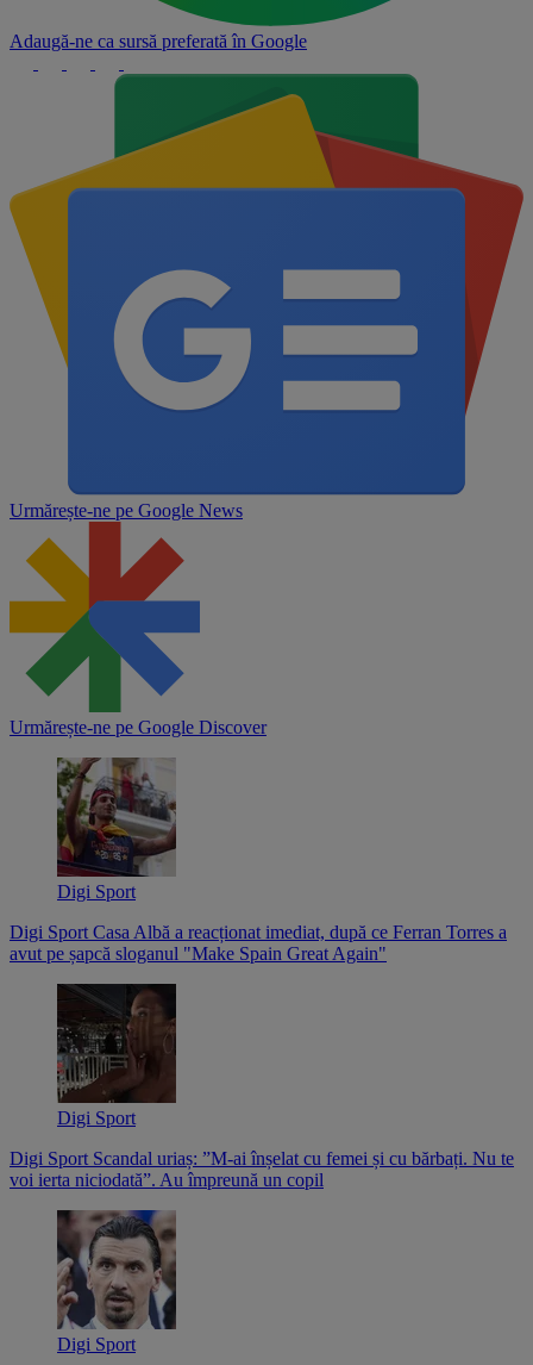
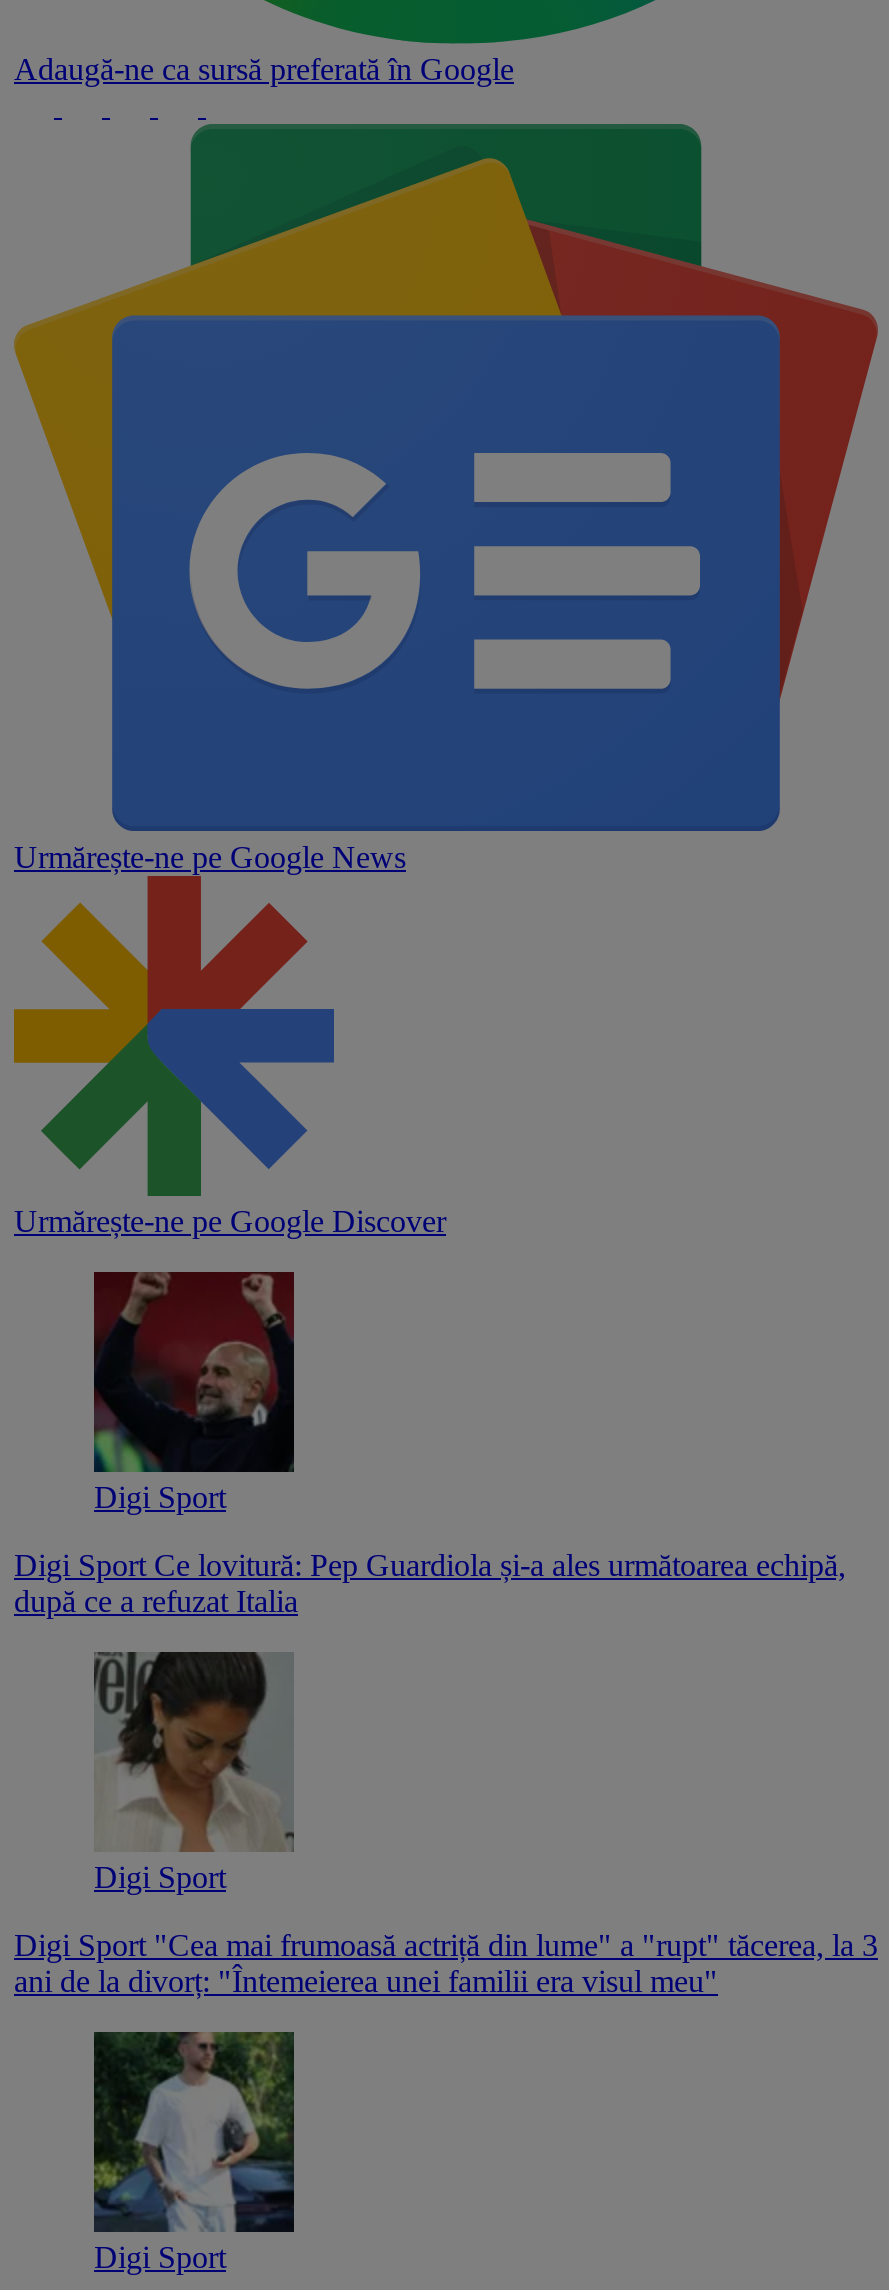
[10,756,507,963] [image] | Digi Sport Casa Albă a reacționat imediat, după ce Ferran Torres a | avut pe șapcă sloganul "Make Spain Great Again" -> [14,1270,846,1617] [image] | Digi Sport Ce lovitură: Pep Guardiola și-a ales următoarea echipă, | după ce a refuzat Italia
[10,983,514,1190] [image] | Digi Sport Scandal uriaș: ”M-ai înșelat cu femei și cu bărbați. Nu te | voi ierta niciodată”. Au împreună un copil -> [14,1652,878,1997] [image] | Digi Sport "Cea mai frumoasă actriță din lume" a "rupt" tăcerea, la 3 | ani de la divorț: "Întemeierea unei familii era visul meu"
[57,1209,177,1330] [image] -> [92,2030,296,2234] [image]

